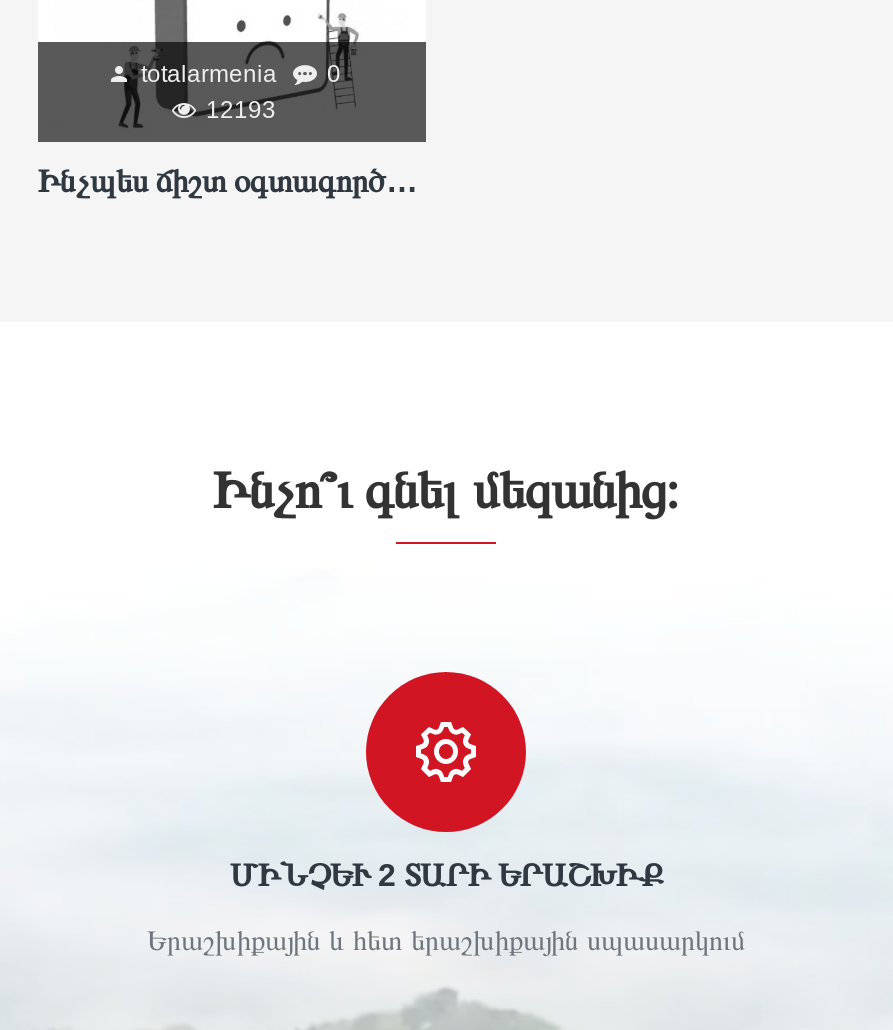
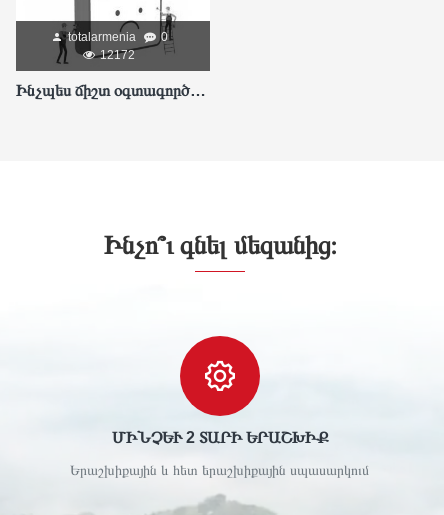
[206,96,276,124] 12193 -> [100,48,135,62] 12172

